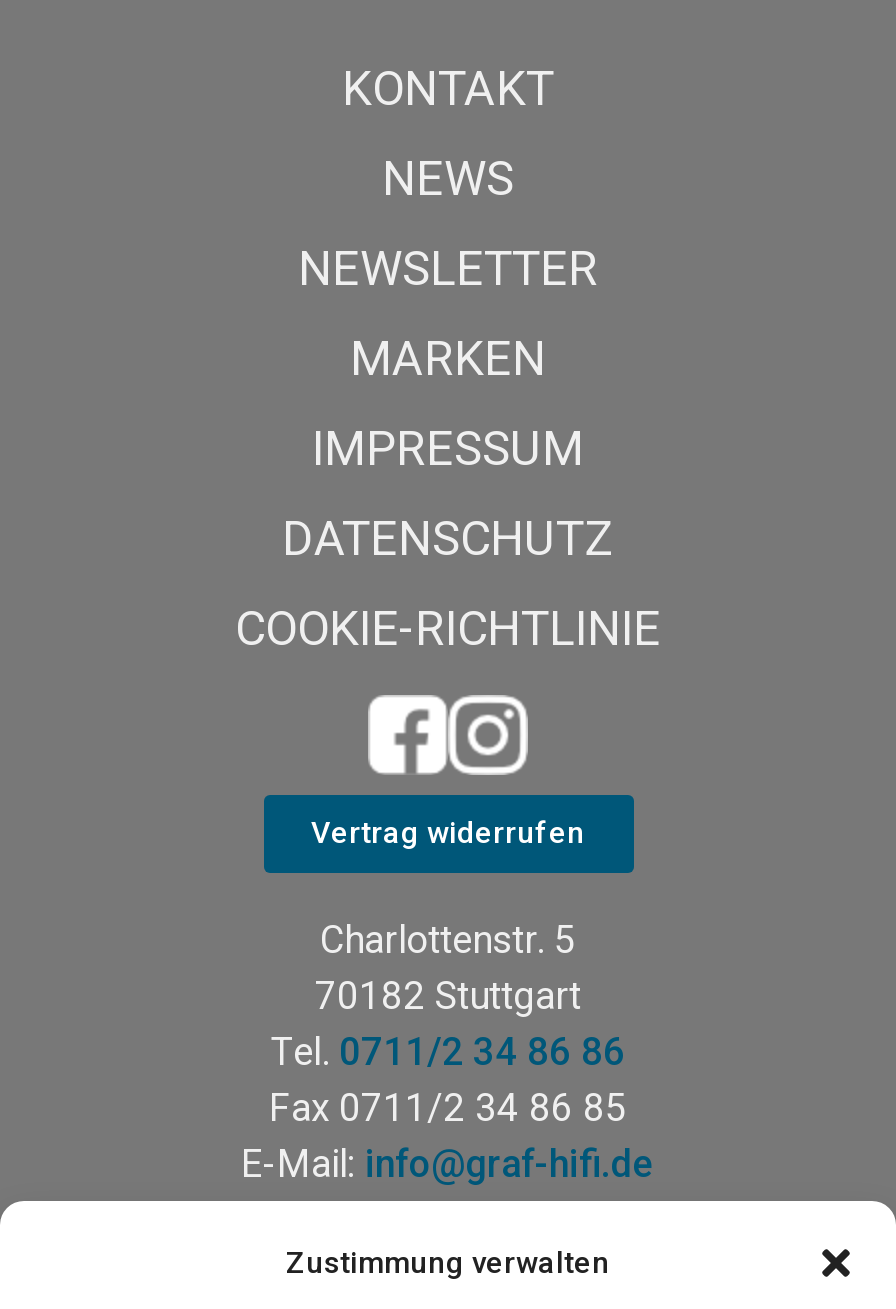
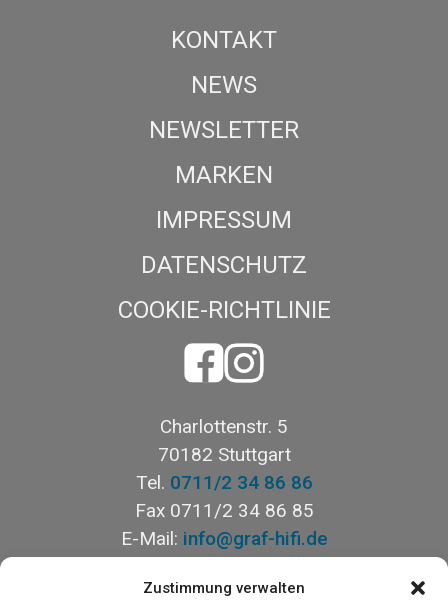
[311,815,585,851] Vertrag widerrufen -> none

